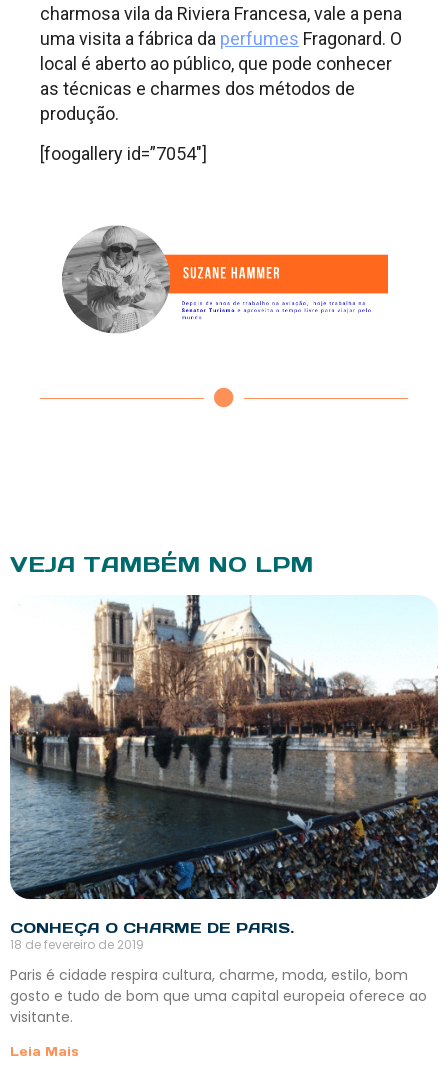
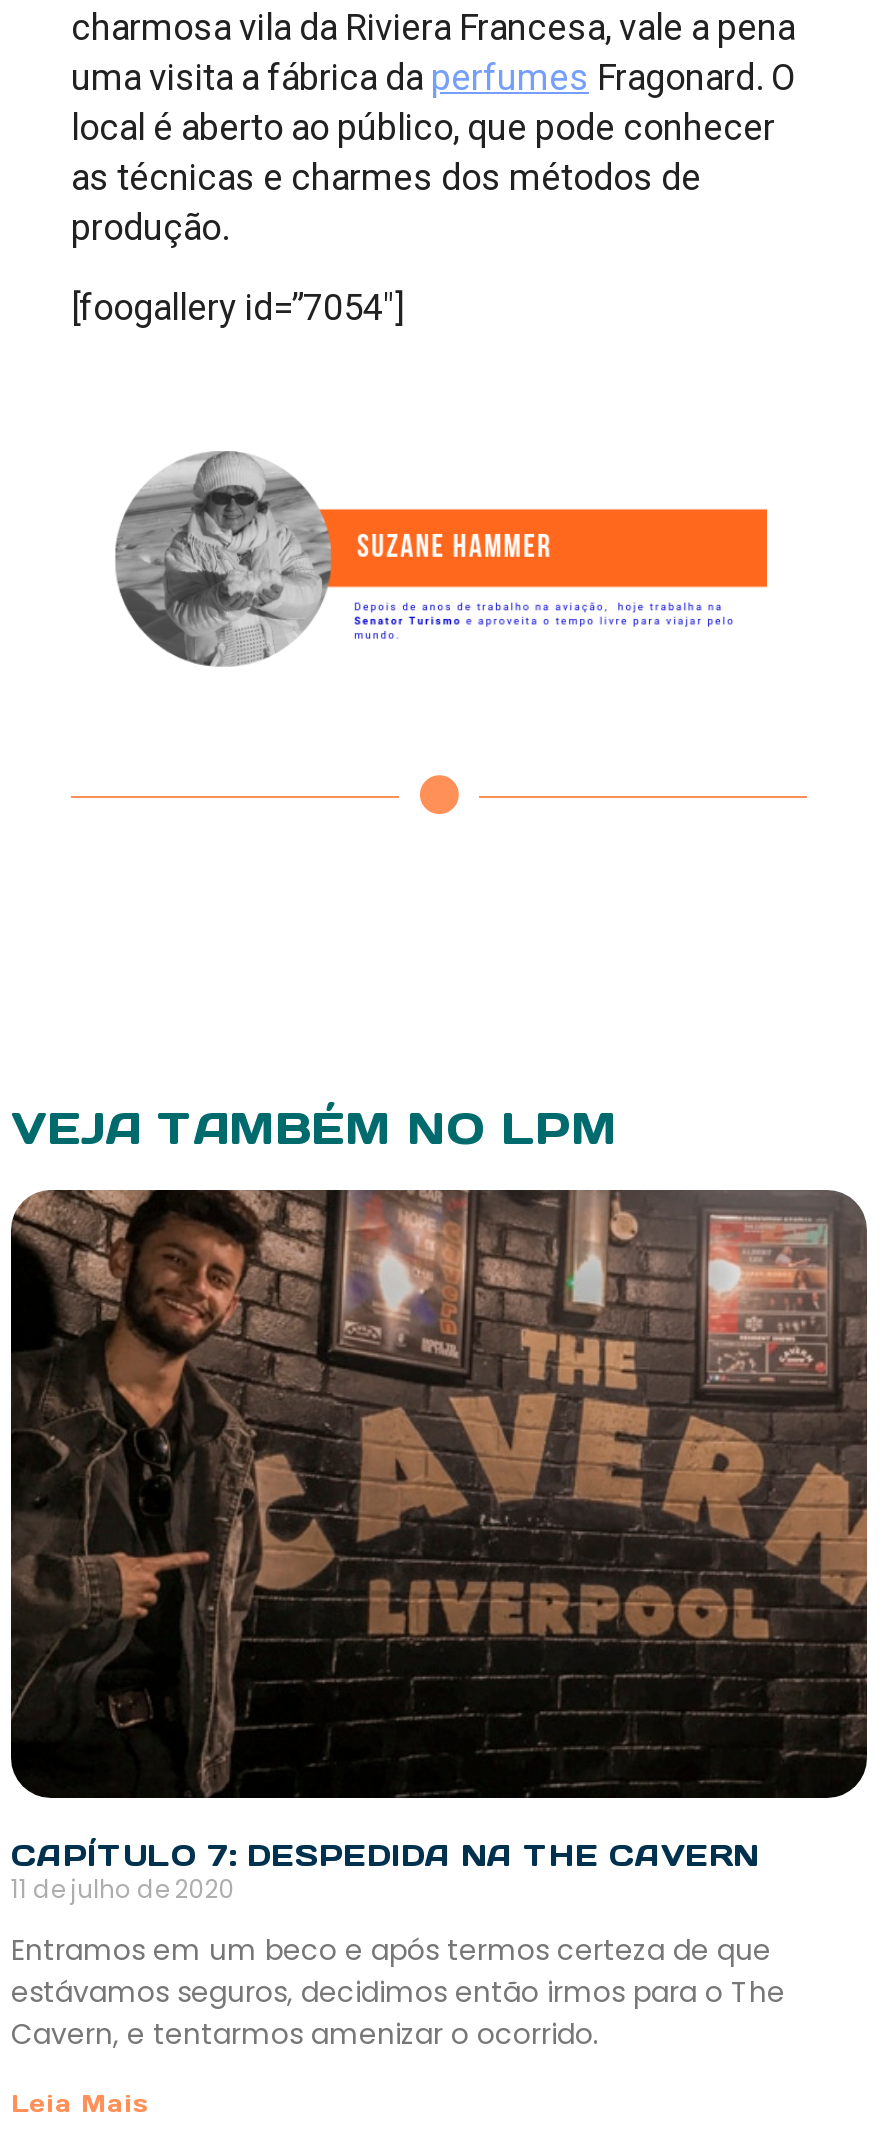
[9,595,439,953] [image] | CONHEÇA O CHARME DE PARIS. | 18 de fevereiro de 2019 -> [9,1188,869,1907] [image] | CAPÍTULO 7: DESPEDIDA NA THE CAVERN | 11 de julho de 2020
[10,965,427,1027] Paris é cidade respira cultura, charme, moda, estilo, bom | gosto e tudo de bom que uma capital europeia oferece ao | visitante. -> [11,1931,785,2055] Entramos em um beco e após termos certeza de que | estávamos seguros, decidimos então irmos para o The | Cavern, e tentarmos amenizar o ocorrido.

